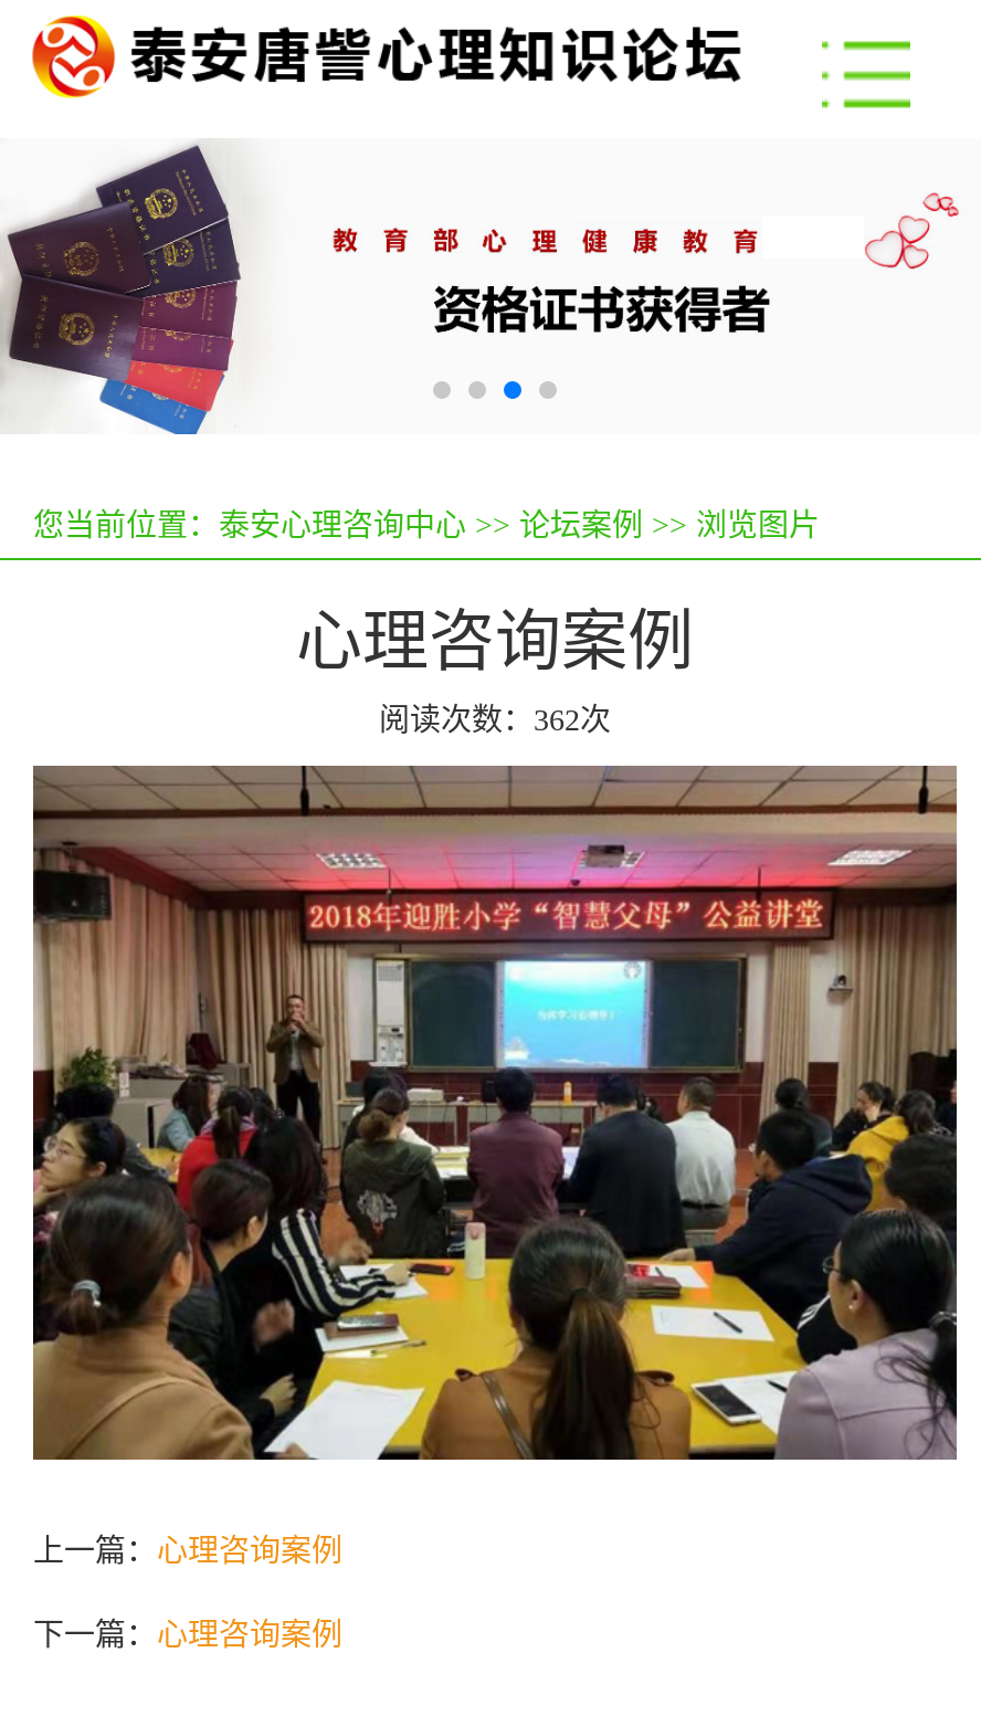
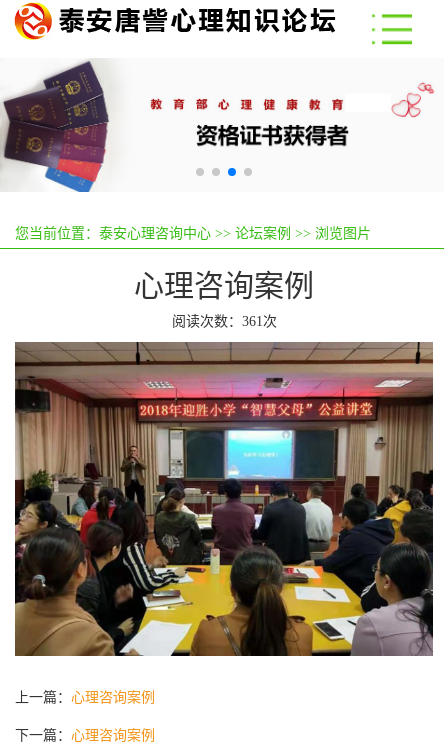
[379,704,611,737] 阅读次数：362次 -> [171,314,276,329] 阅读次数：361次

